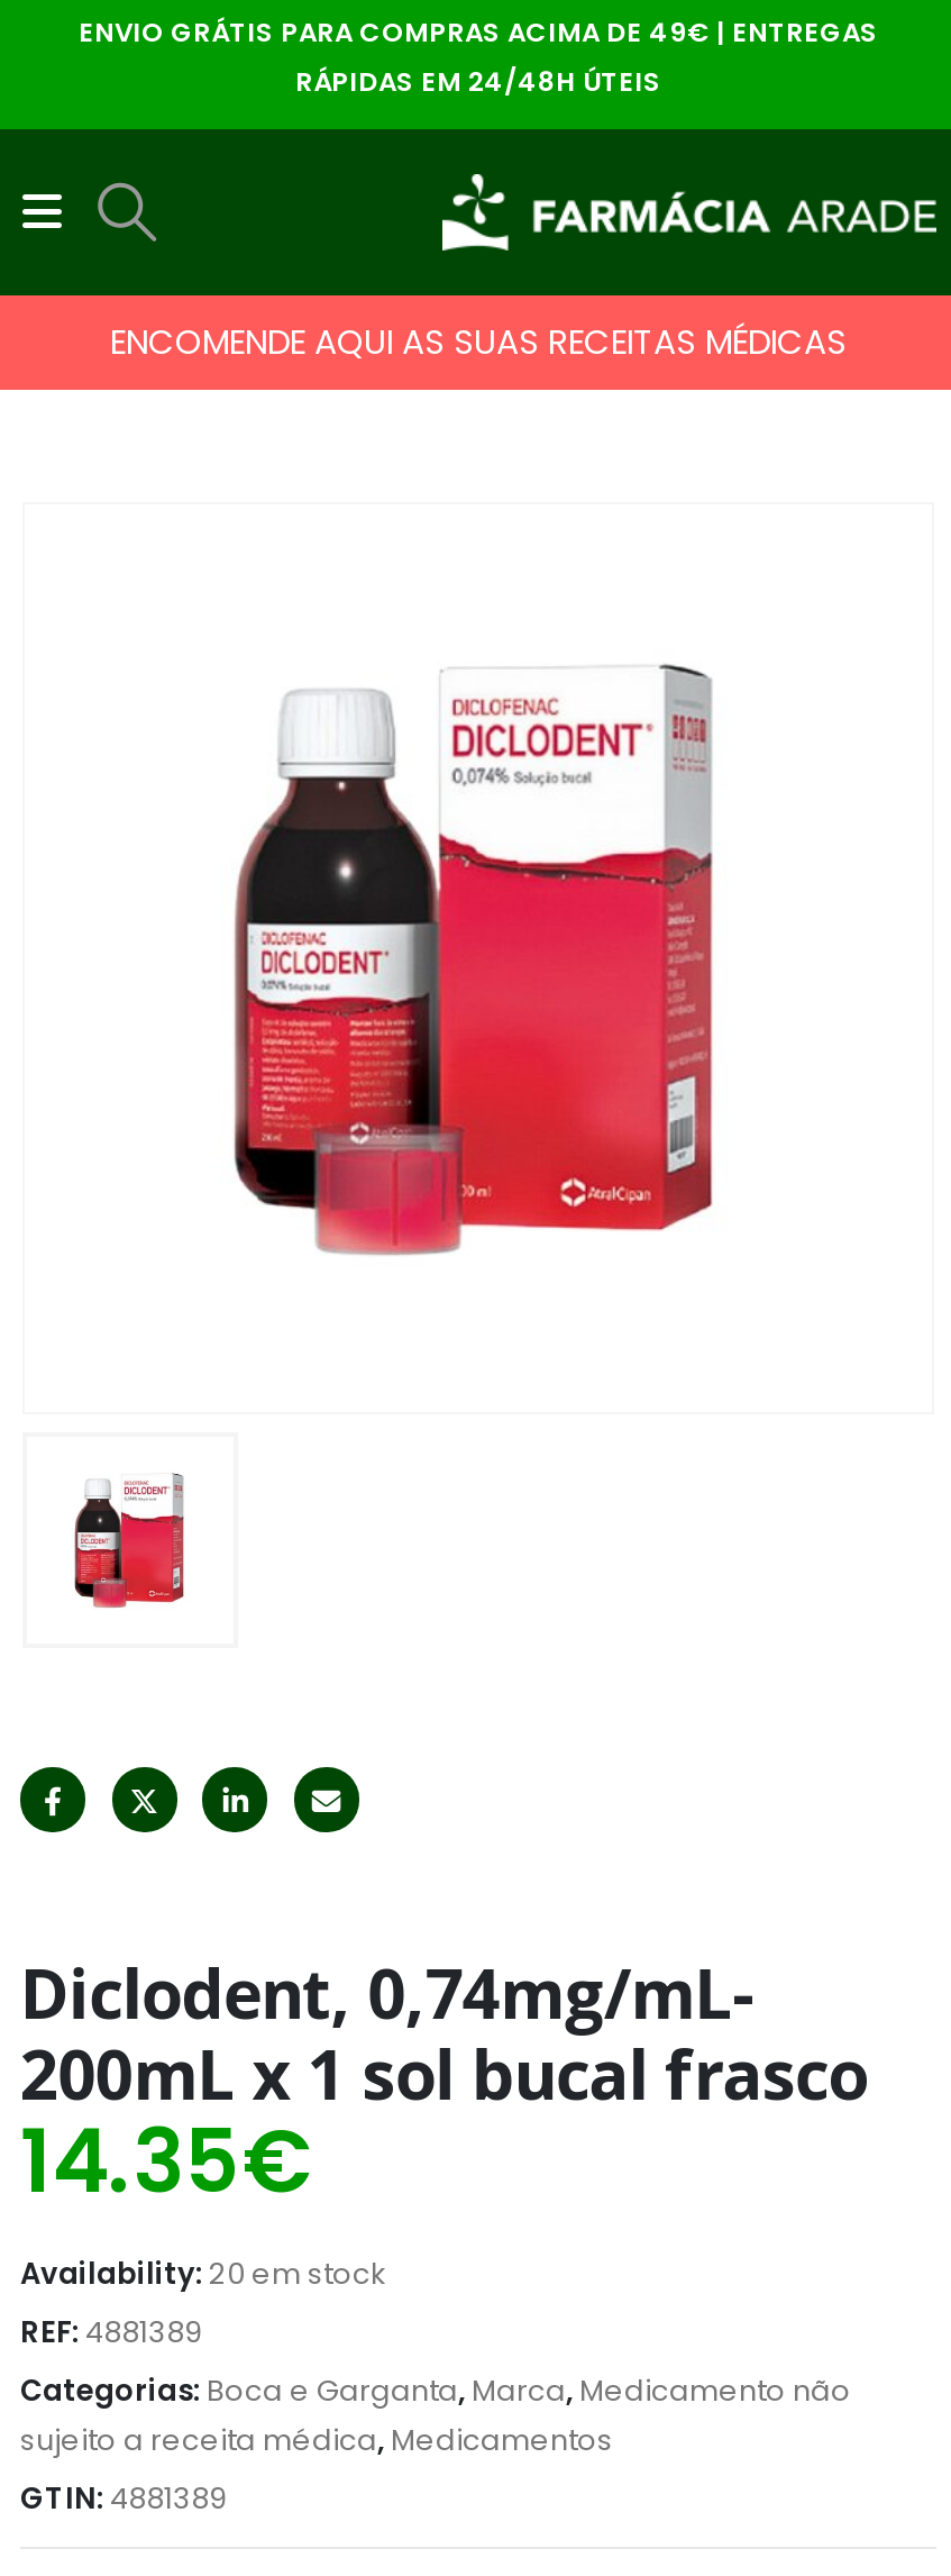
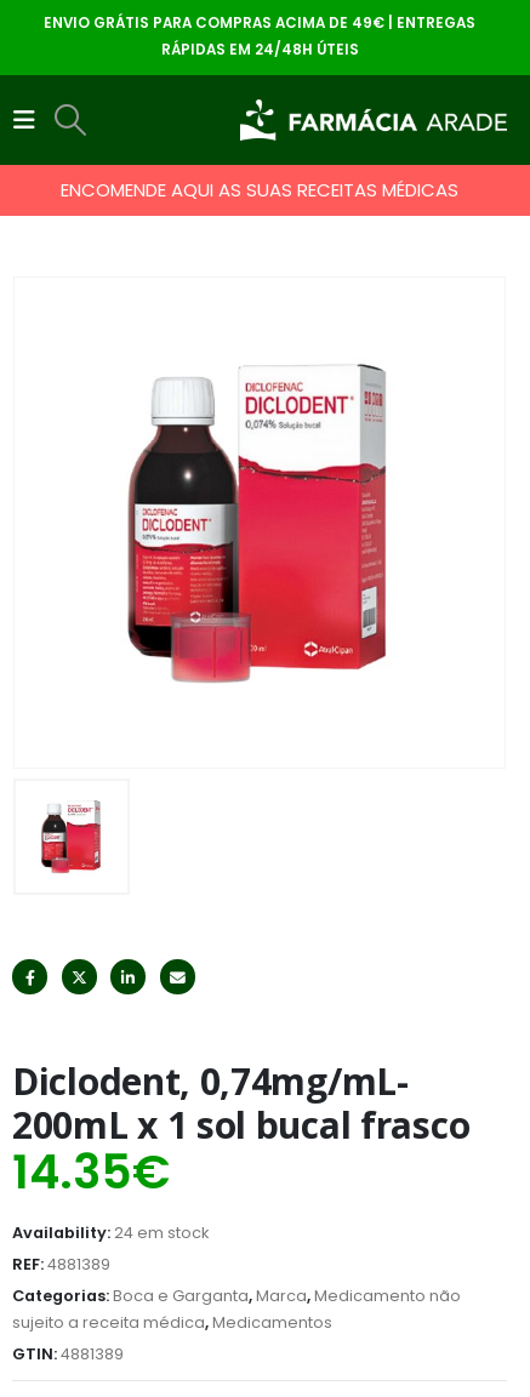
[20,2255,384,2293] Availability: 20 em stock -> [12,1222,209,1243] Availability: 24 em stock

